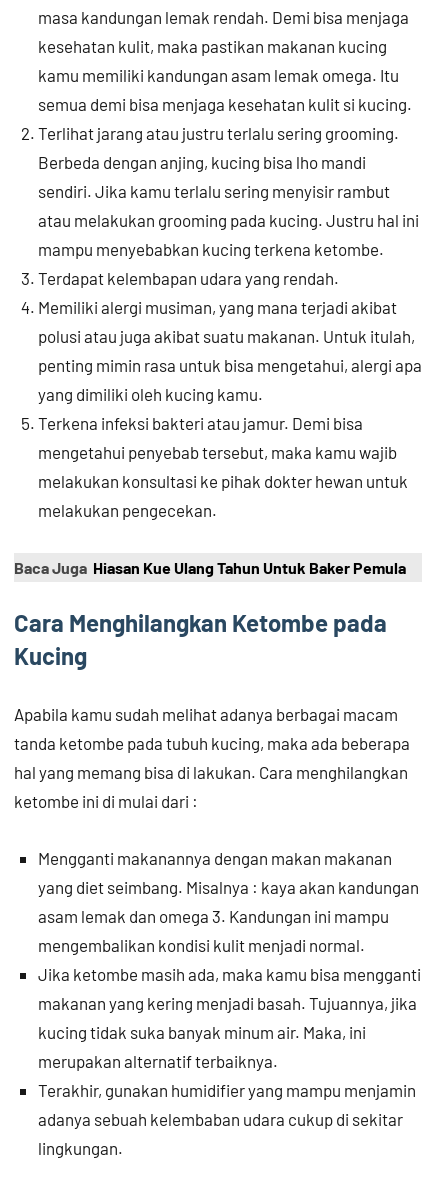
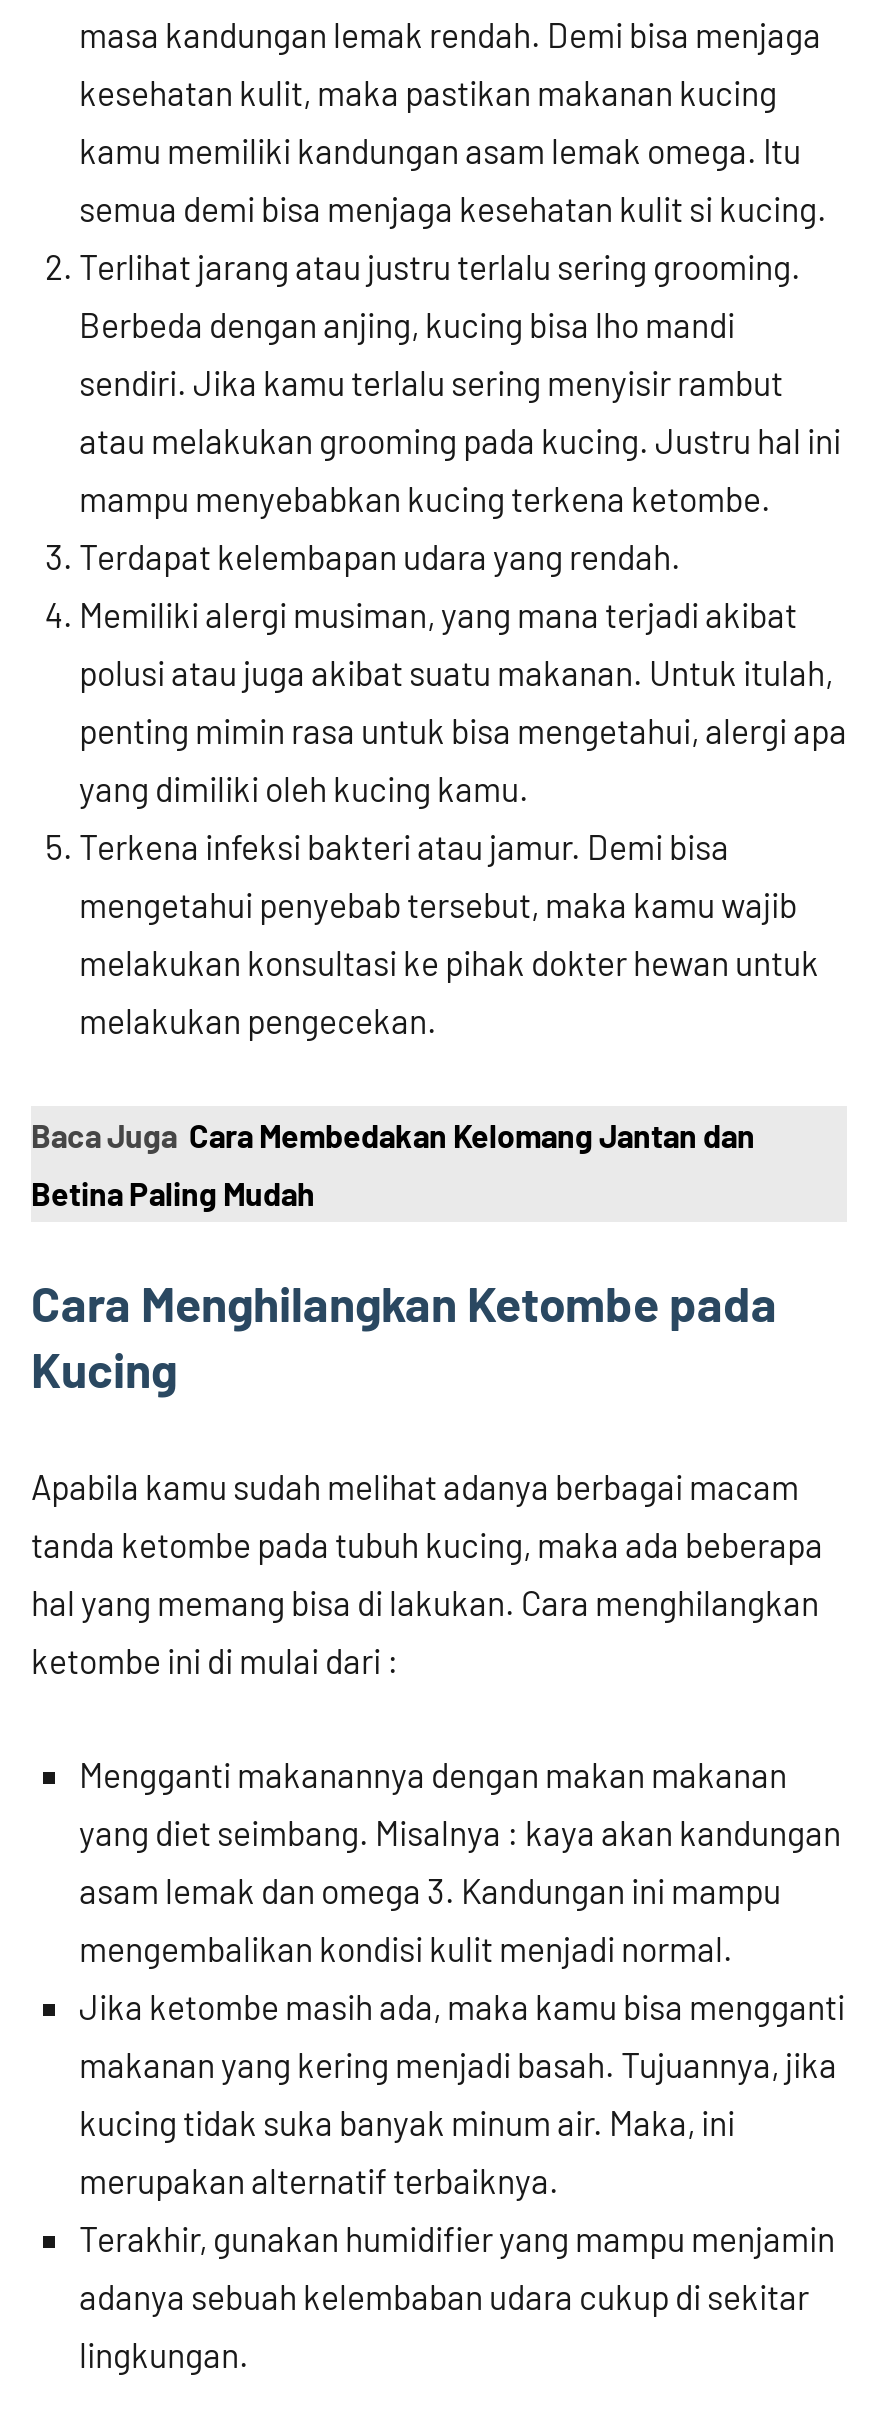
[14,558,406,577] Baca Juga Hiasan Kue Ulang Tahun Untuk Baker Pemula -> [31,1116,755,1212] Baca Juga Cara Membedakan Kelomang Jantan dan | Betina Paling Mudah

